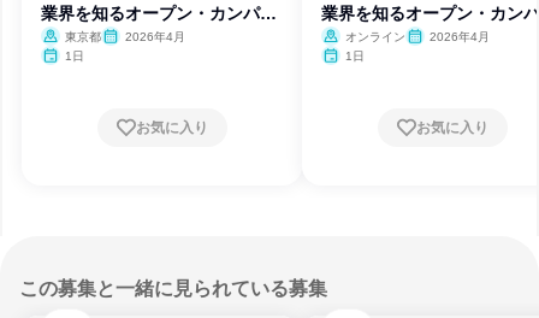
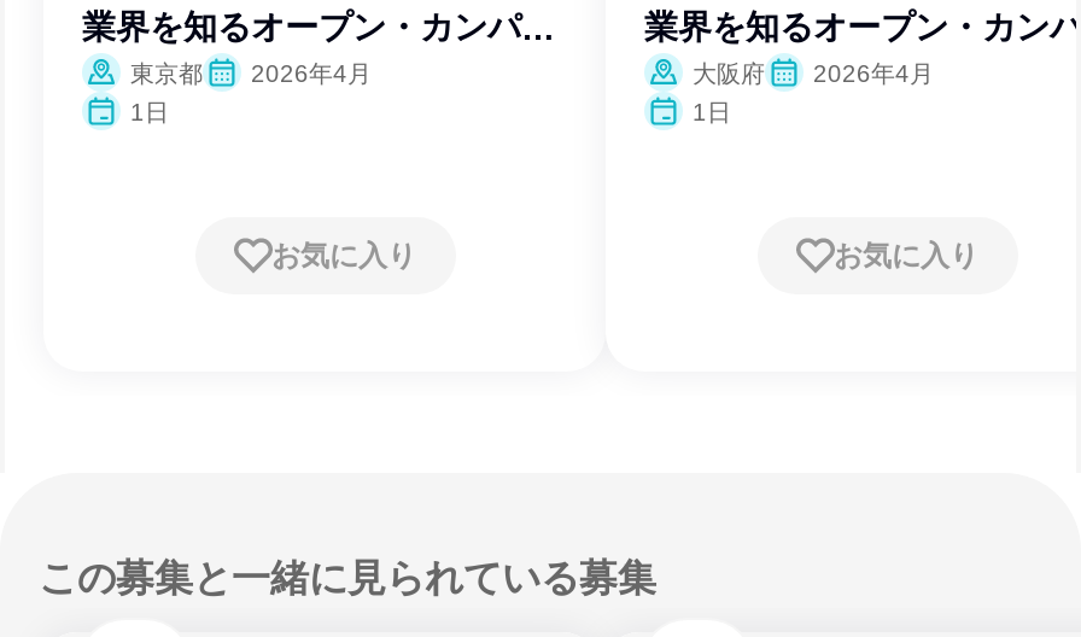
[321,30,405,49] ー オンライン -> [644,59,765,98] ー 大阪府

